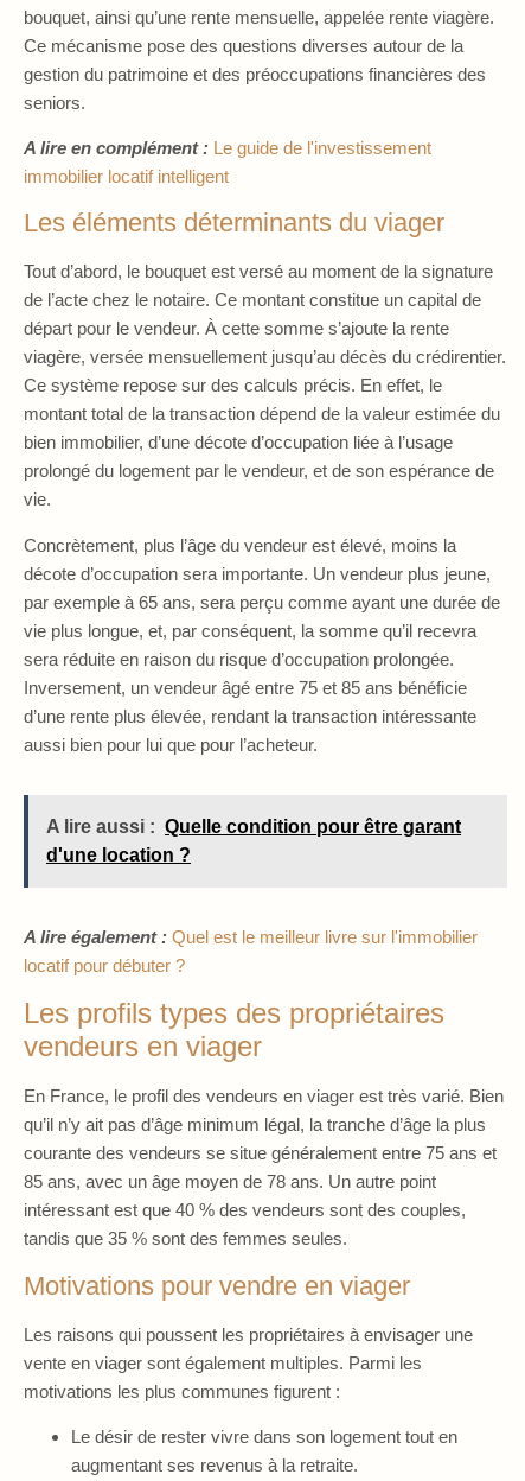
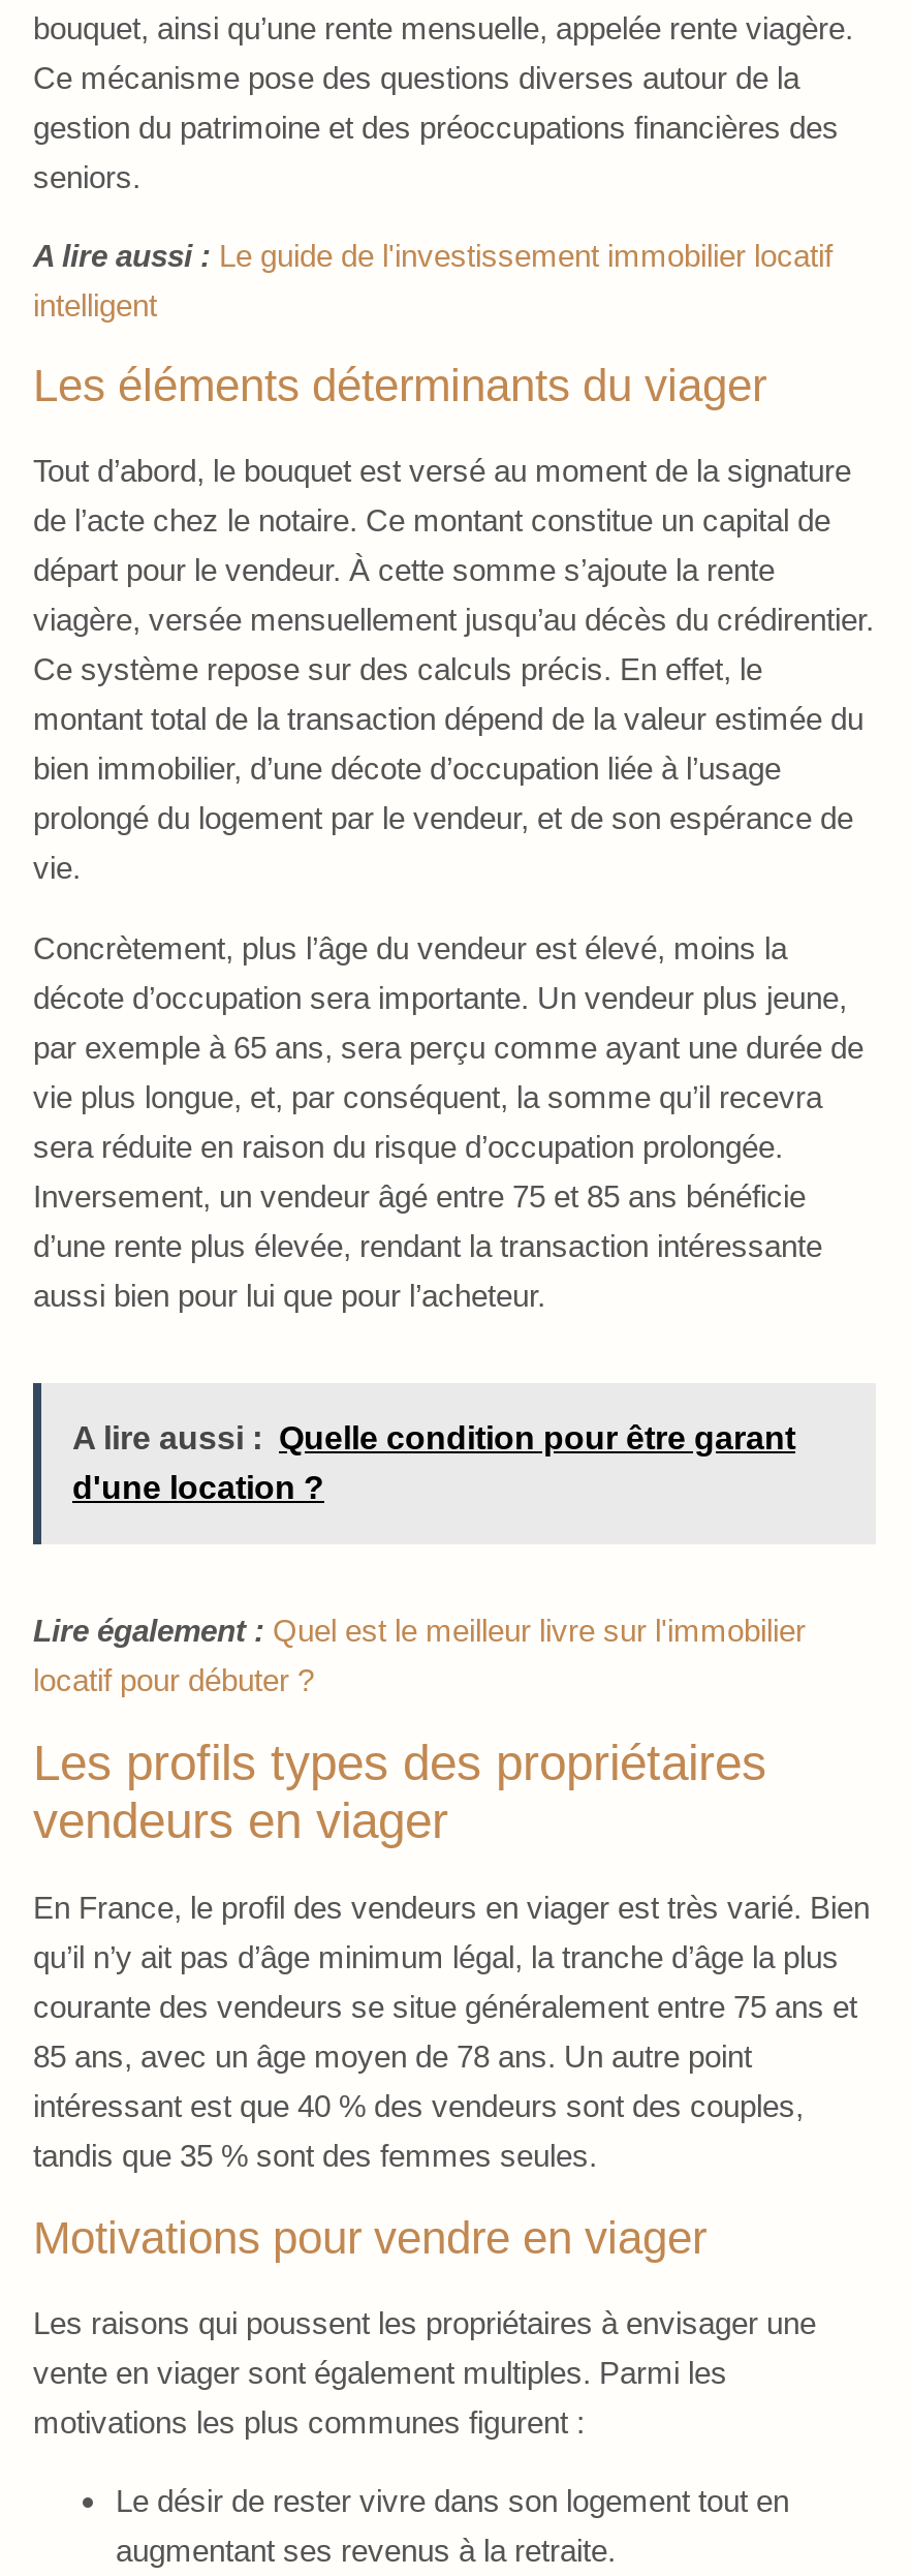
[24,138,431,186] A lire en complément : Le guide de l'investissement | immobilier locatif intelligent -> [33,238,833,323] A lire aussi : Le guide de l'investissement immobilier locatif | intelligent
[24,927,478,947] A lire également : Quel est le meilleur livre sur l'immobilier -> [33,1612,806,1647] Lire également : Quel est le meilleur livre sur l'immobilier

